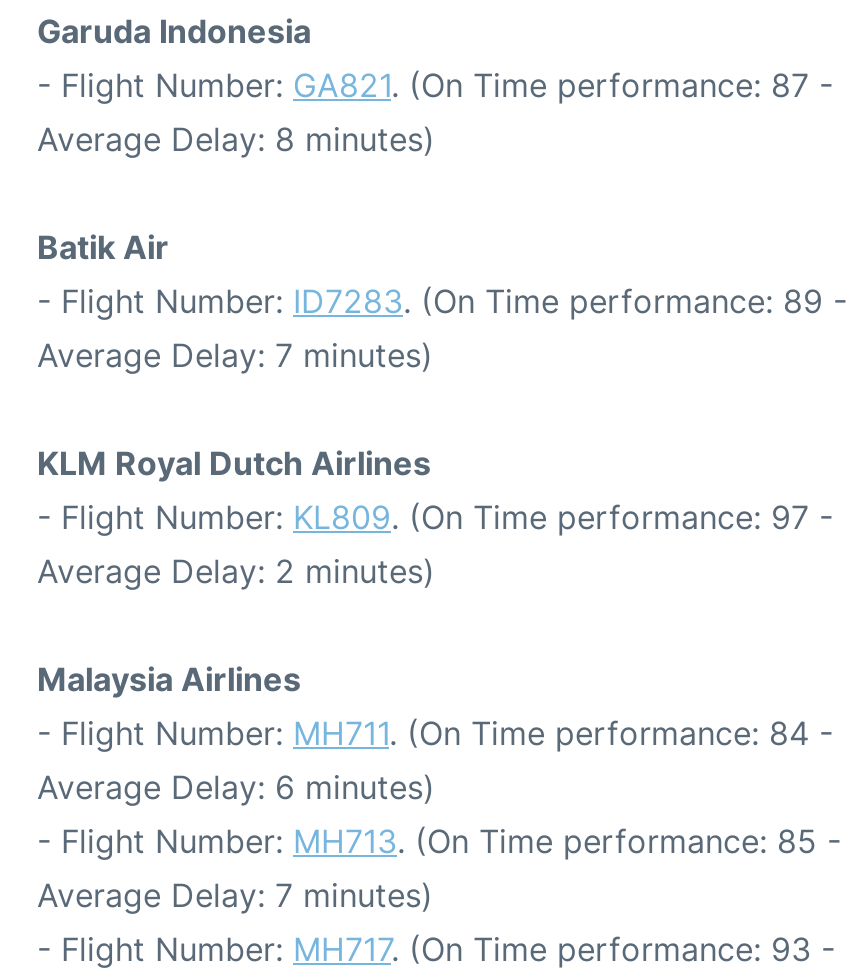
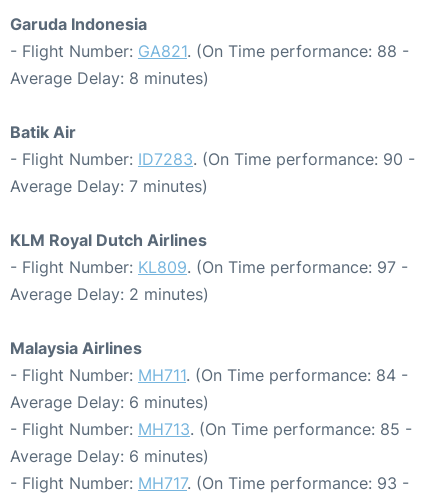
[37,65,833,105] - Flight Number: GA821. (On Time performance: 87 - -> [10,41,409,61] - Flight Number: GA821. (On Time performance: 88 -
[37,281,847,321] - Flight Number: ID7283. (On Time performance: 89 - -> [10,149,415,169] - Flight Number: ID7283. (On Time performance: 90 -
[37,875,433,915] Average Delay: 7 minutes) -> [10,446,209,466] Average Delay: 6 minutes)

